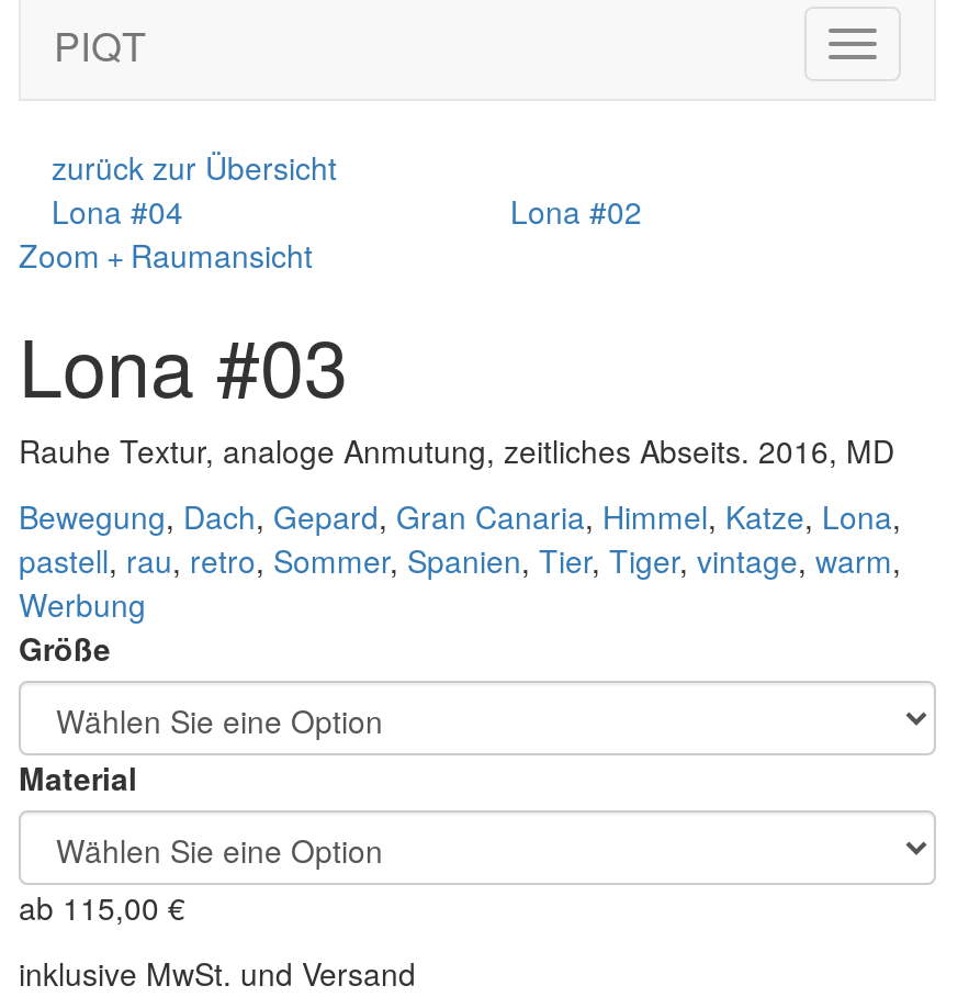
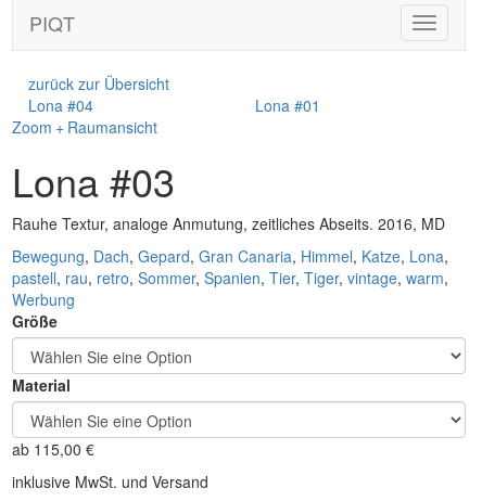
[510,189,642,233] Lona #02 -> [255,94,320,116] Lona #01

